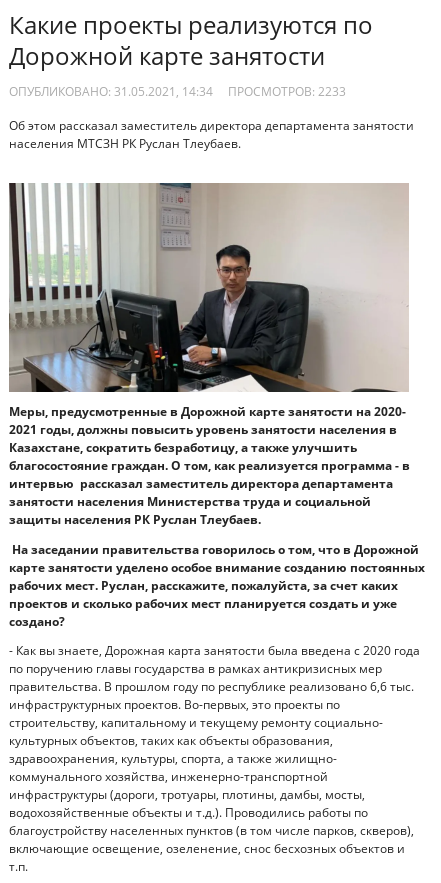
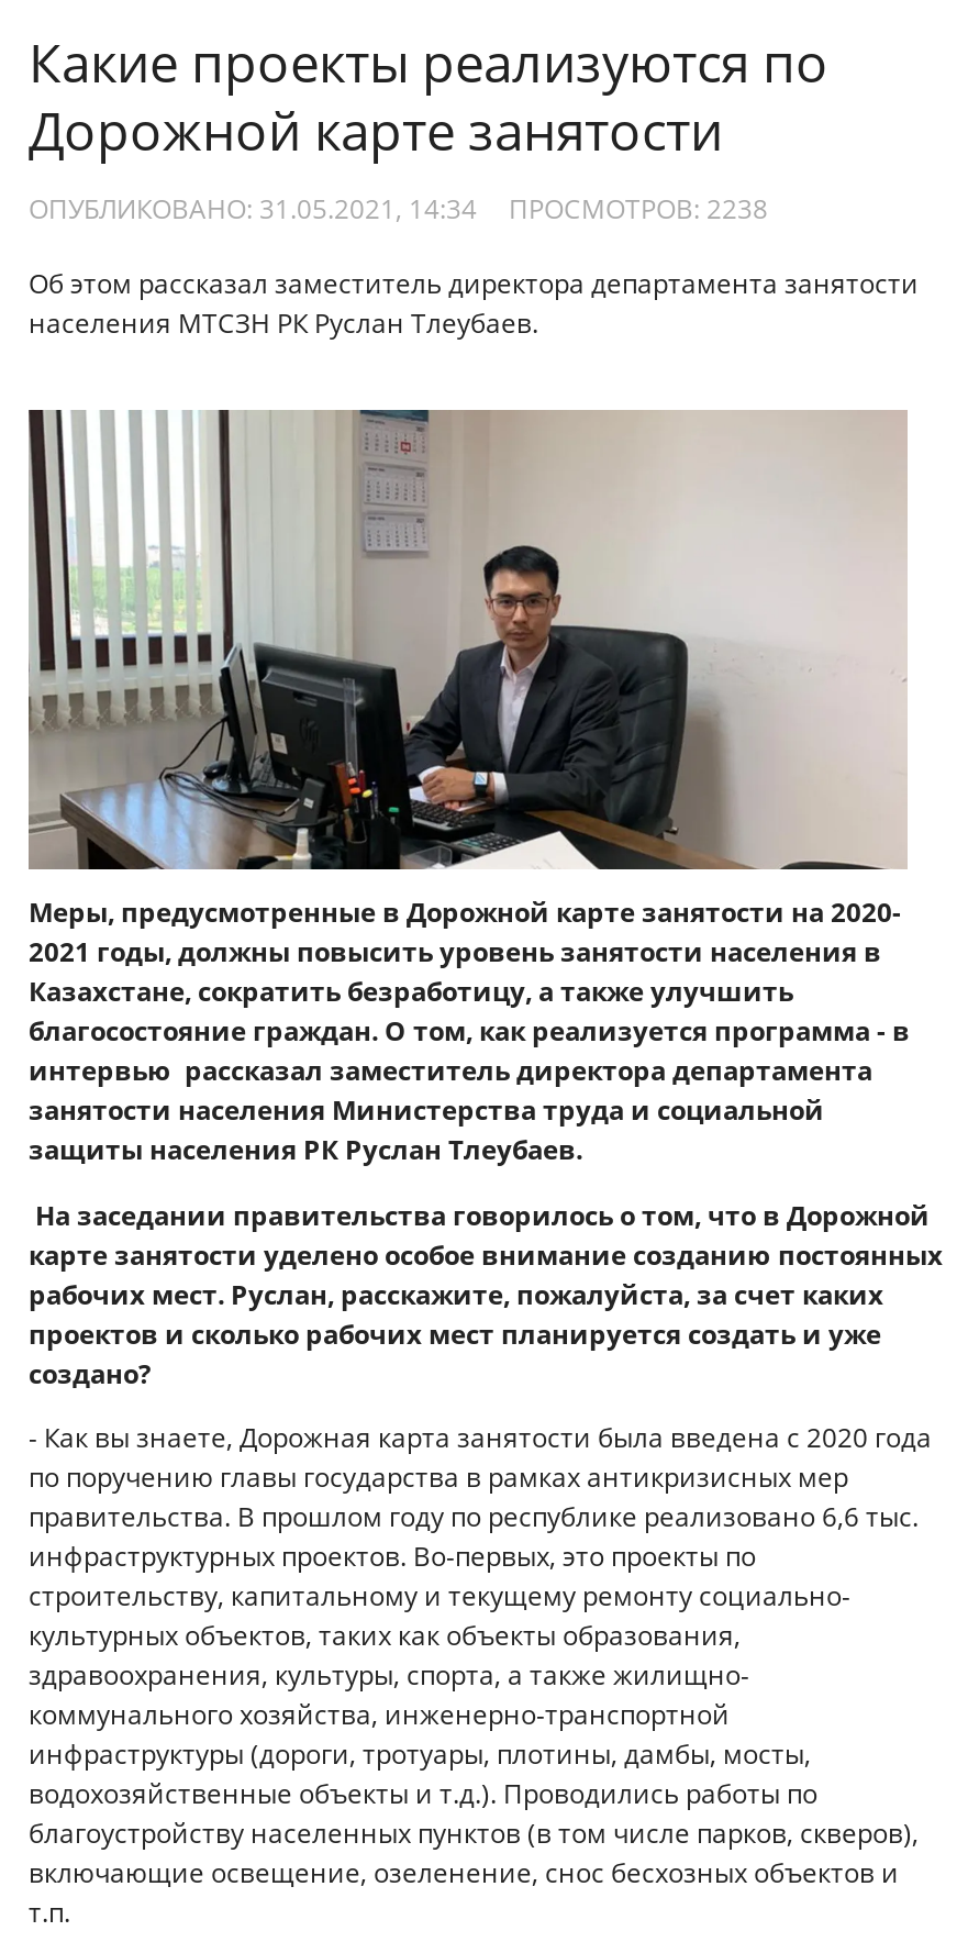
[9,83,345,100] ОПУБЛИКОВАНО: 31.05.2021, 14:34 ПРОСМОТРОВ: 2233 -> [29,190,768,227] ОПУБЛИКОВАНО: 31.05.2021, 14:34 ПРОСМОТРОВ: 2238

